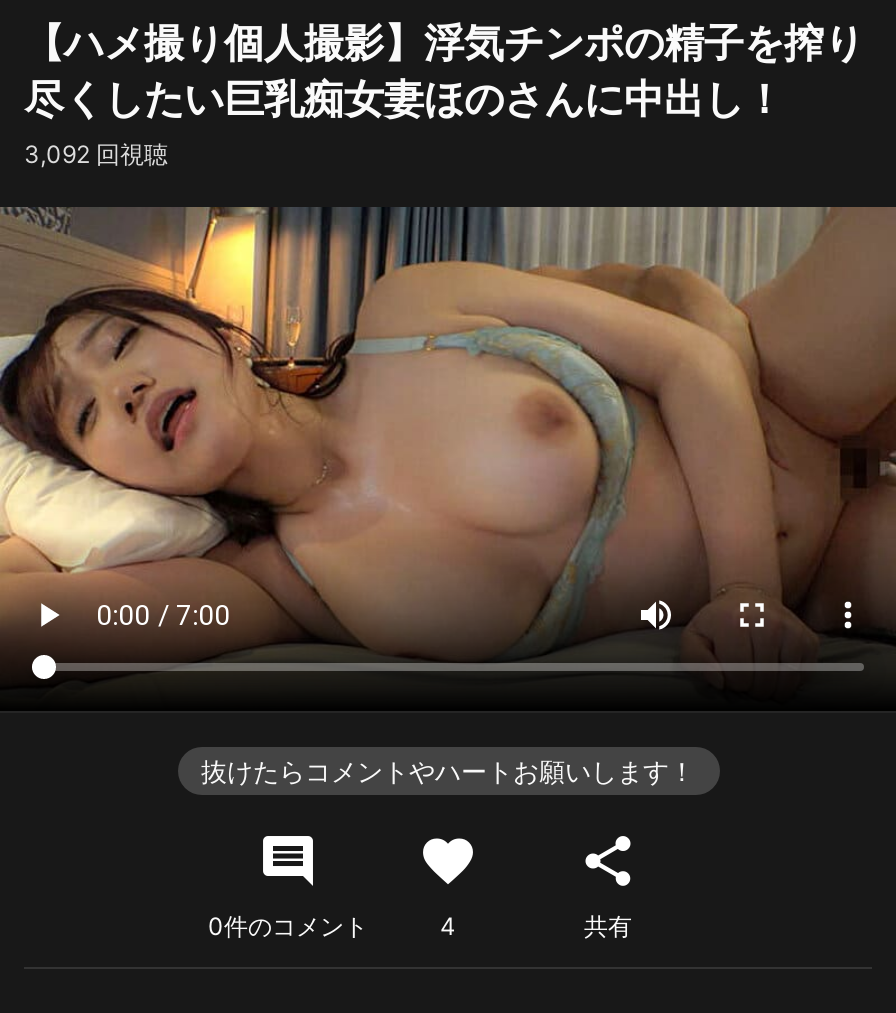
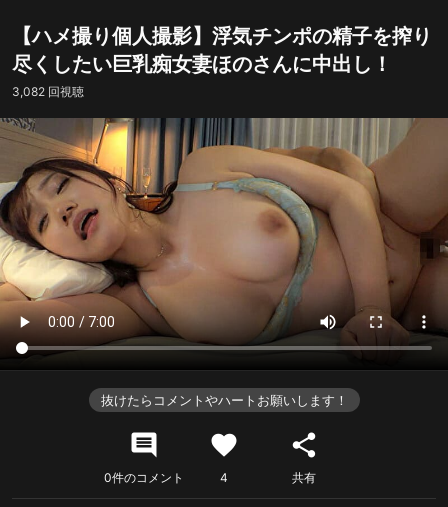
[24,139,168,169] 3,092 回視聴 -> [12,84,84,99] 3,082 回視聴

